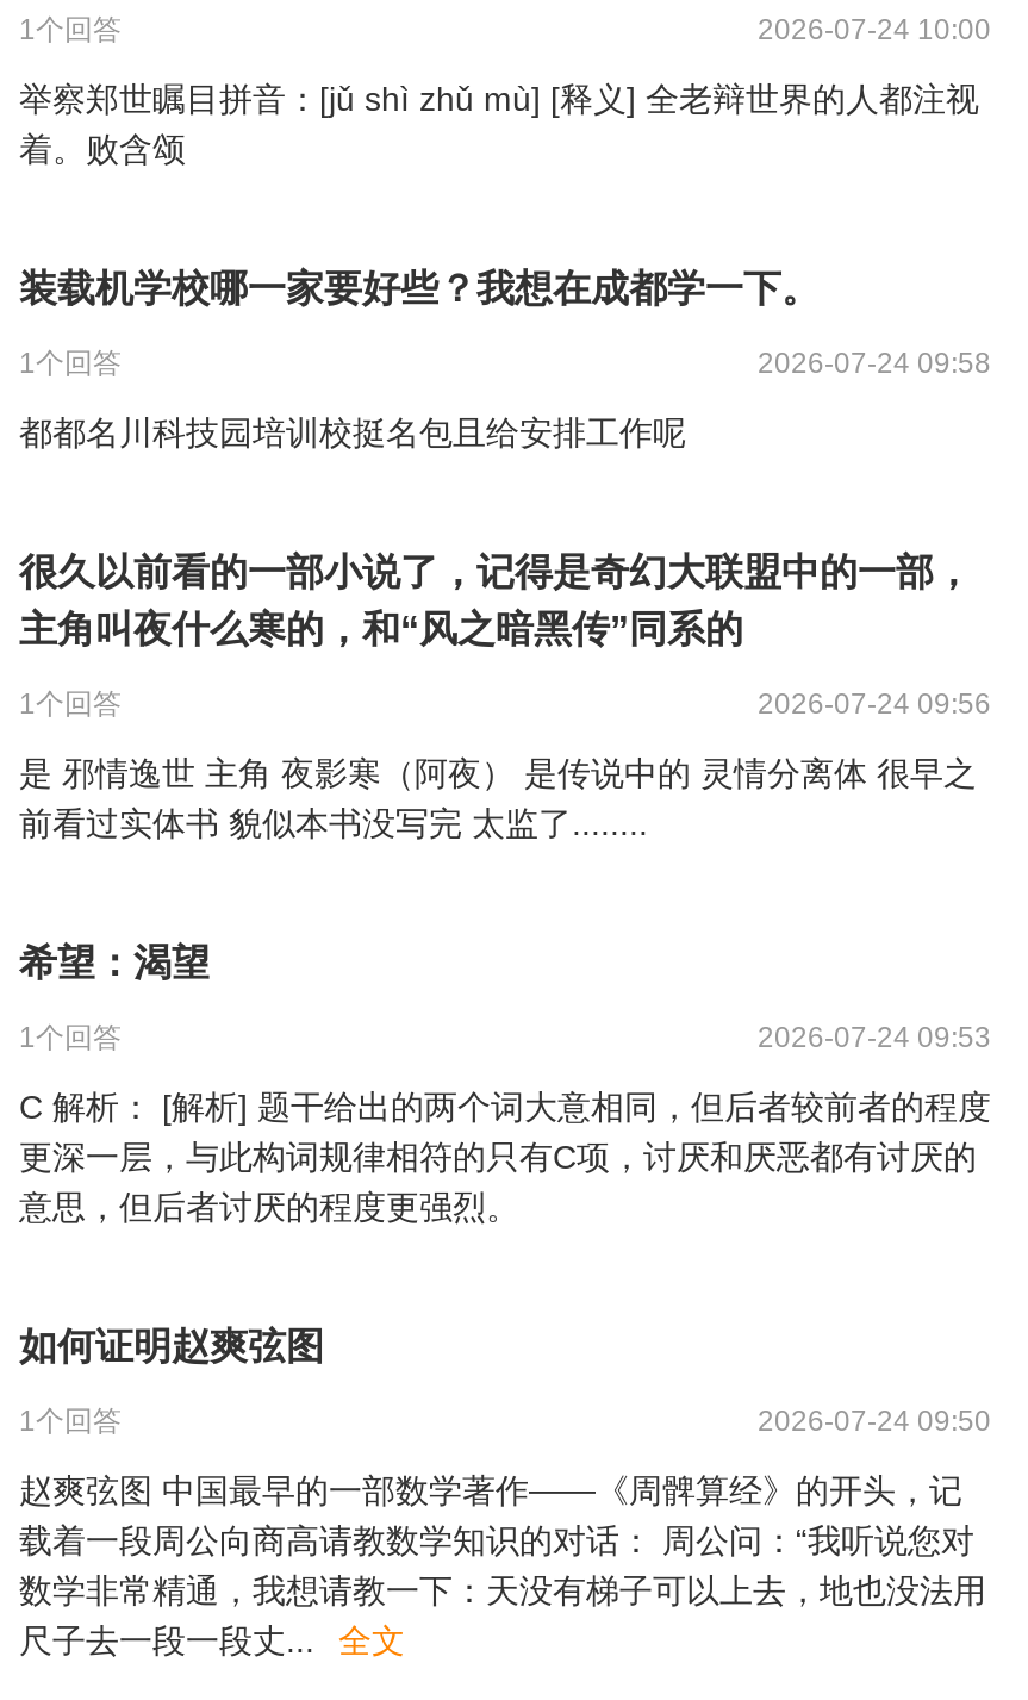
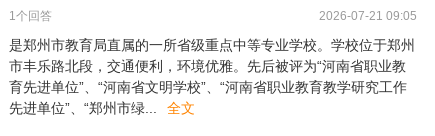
[19,13,991,1659] 2026-07-24 10:00 | 举察郑世瞩目拼音：[jǔ shì zhǔ mù] [释义] 全老辩世界的人都注视 | 着。败含颂 | 装载机学校哪一家要好些？我想在成都学一下。 | 1个回答 | 2026-07-24 09:58 | 都都名川科技园培训校挺名包且给安排工作呢 | 很久以前看的一部小说了，记得是奇幻大联盟中的一部， | 主角叫夜什么寒的，和“风之暗黑传”同系的 | 1个回答 | 2026-07-24 09:56 | 是 邪情逸世 主角 夜影寒（阿夜） 是传说中的 灵情分离体 很早之 | 前看过实体书 貌似本书没写完 太监了........ | 希望：渴望 | 1个回答 | 2026-07-24 09:53 | C 解析： [解析] 题干给出的两个词大意相同，但后者较前者的程度 | 更深一层，与此构词规律相符的只有C项，讨厌和厌恶都有讨厌的 | 意思，但后者讨厌的程度更强烈。 | 如何证明赵爽弦图 | 1个回答 | 2026-07-24 09:50 | 赵爽弦图 中国最早的一部数学著作——《周髀算经》的开头，记 | 载着一段周公向商高请教数学知识的对话： 周公问：“我听说您对 | 数学非常精通，我想请教一下：天没有梯子可以上去，地也没法用 | 尺子去一段一段丈... -> [9,9,417,116] 2026-07-21 09:05 | 是郑州市教育局直属的一所省级重点中等专业学校。学校位于郑州 | 市丰乐路北段，交通便利，环境优雅。先后被评为“河南省职业教 | 育先进单位”、“河南省文明学校”、“河南省职业教育教学研究工作 | 先进单位”、“郑州市绿...

